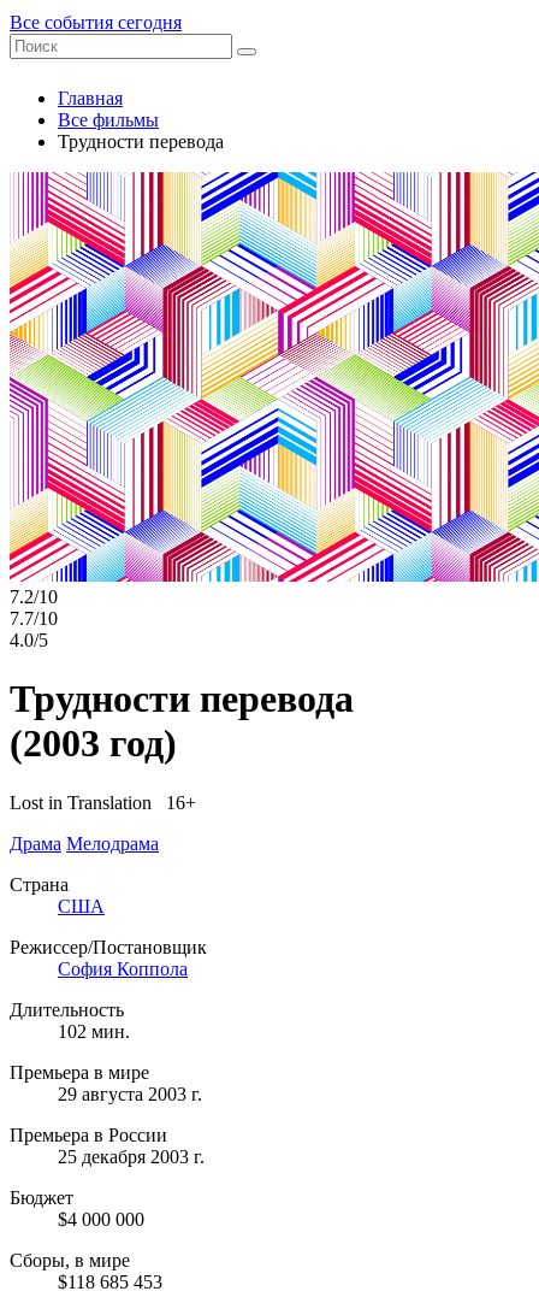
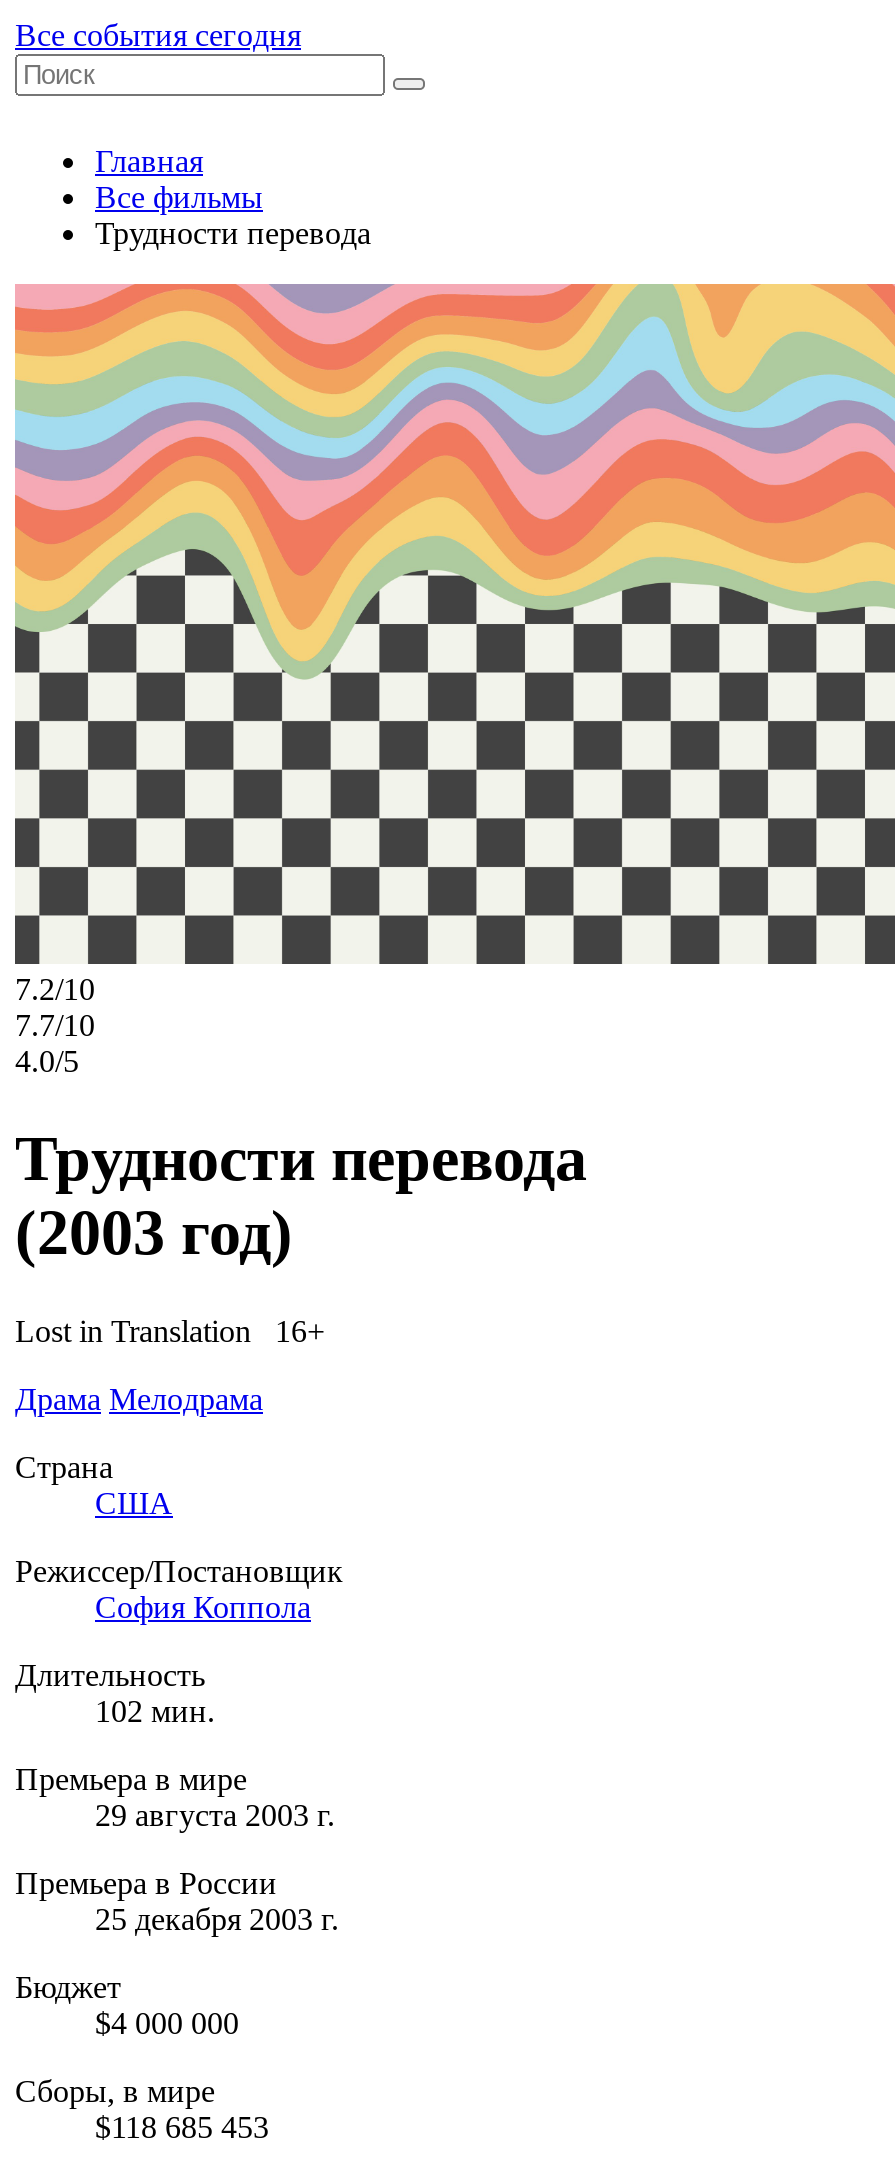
[8,171,535,583] [image] -> [13,282,889,966] [image]

